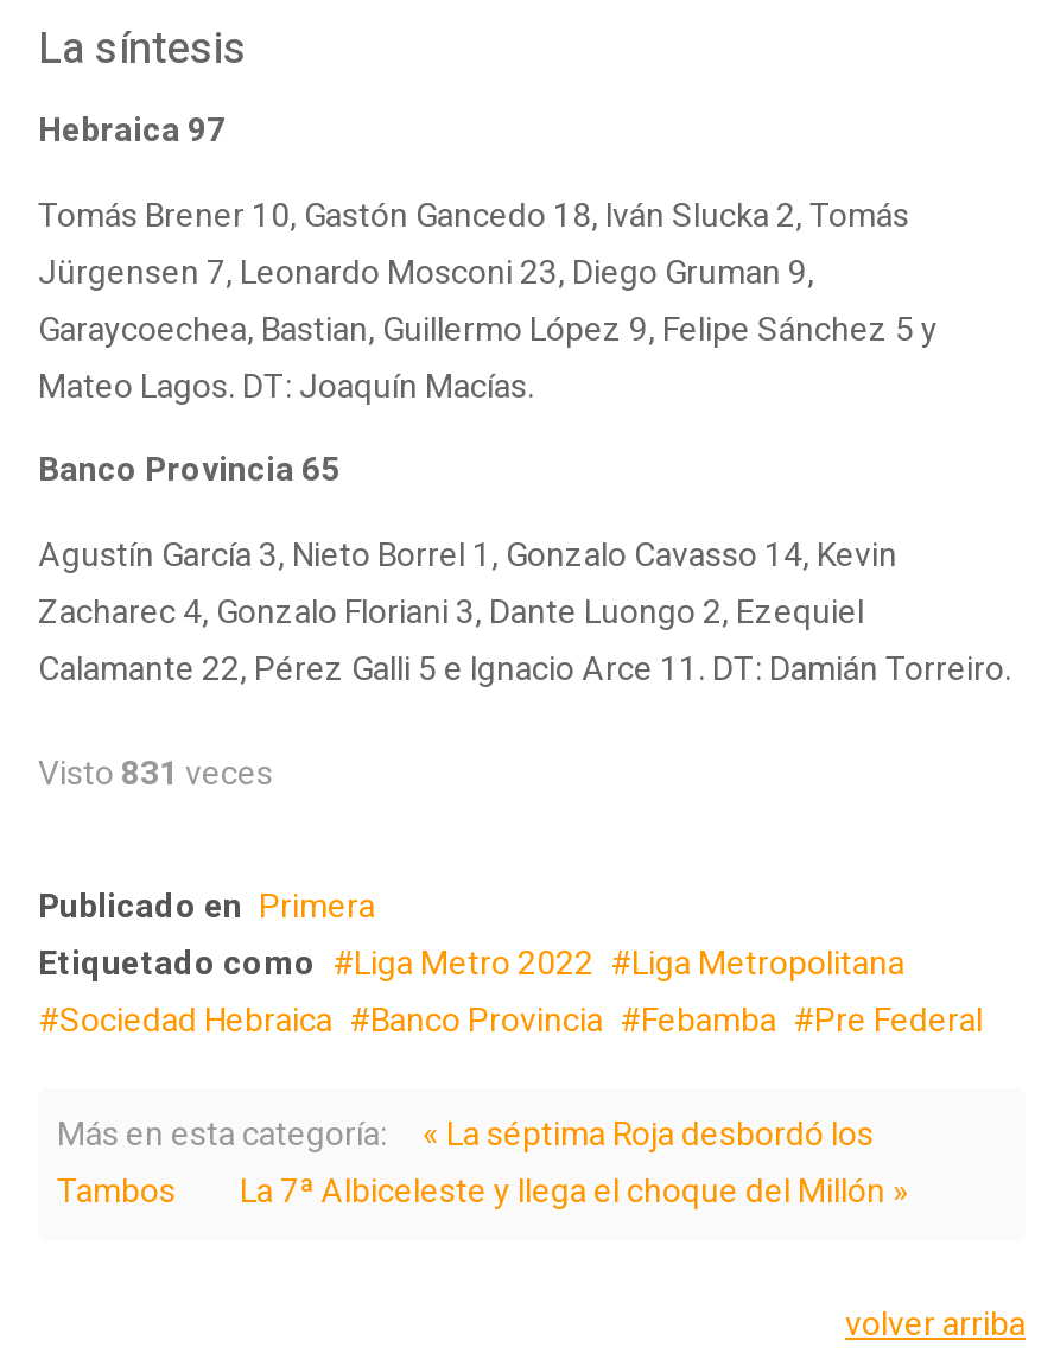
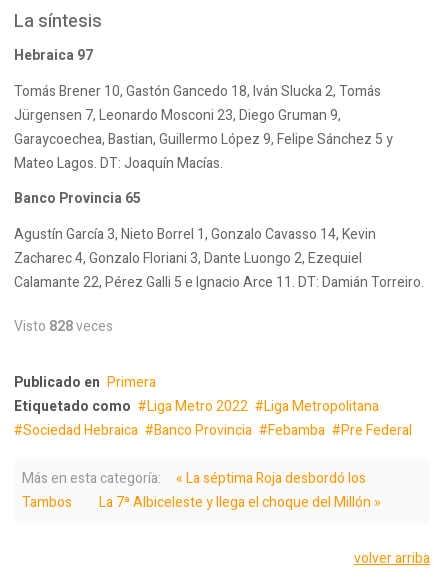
[38,748,273,798] Visto 831 veces -> [14,316,113,337] Visto 828 veces

